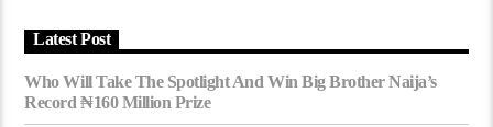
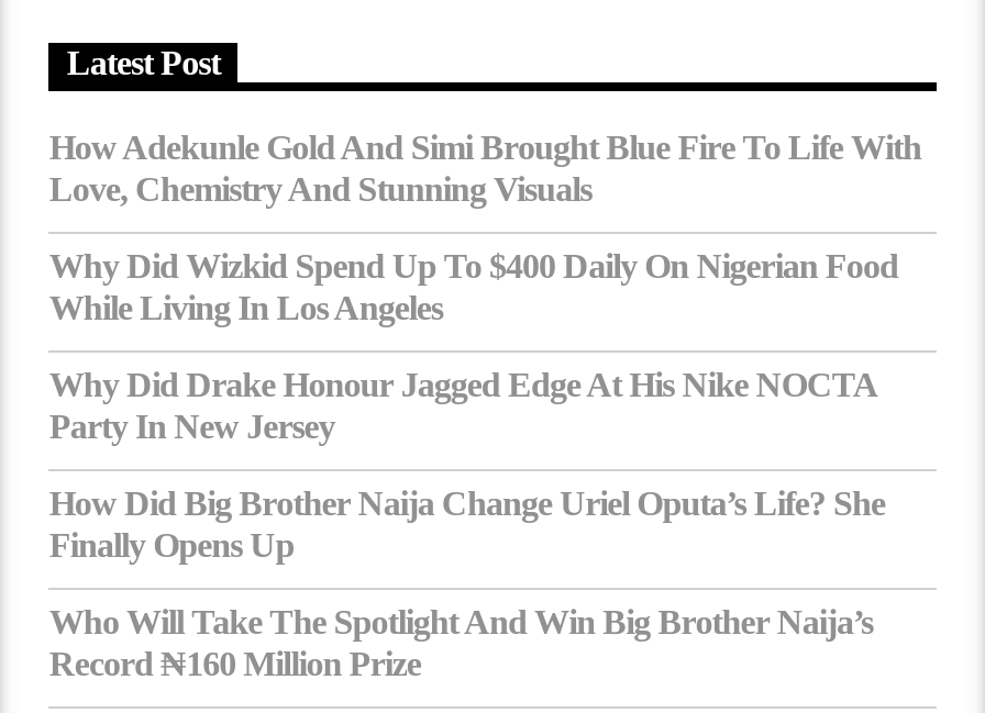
none -> [49,129,921,564] How Adekunle Gold And Simi Brought Blue Fire To Life With | Love, Chemistry And Stunning Visuals | Why Did Wizkid Spend Up To $400 Daily On Nigerian Food | While Living In Los Angeles | Why Did Drake Honour Jagged Edge At His Nike NOCTA | Party In New Jersey | How Did Big Brother Naija Change Uriel Oputa’s Life? She | Finally Opens Up

